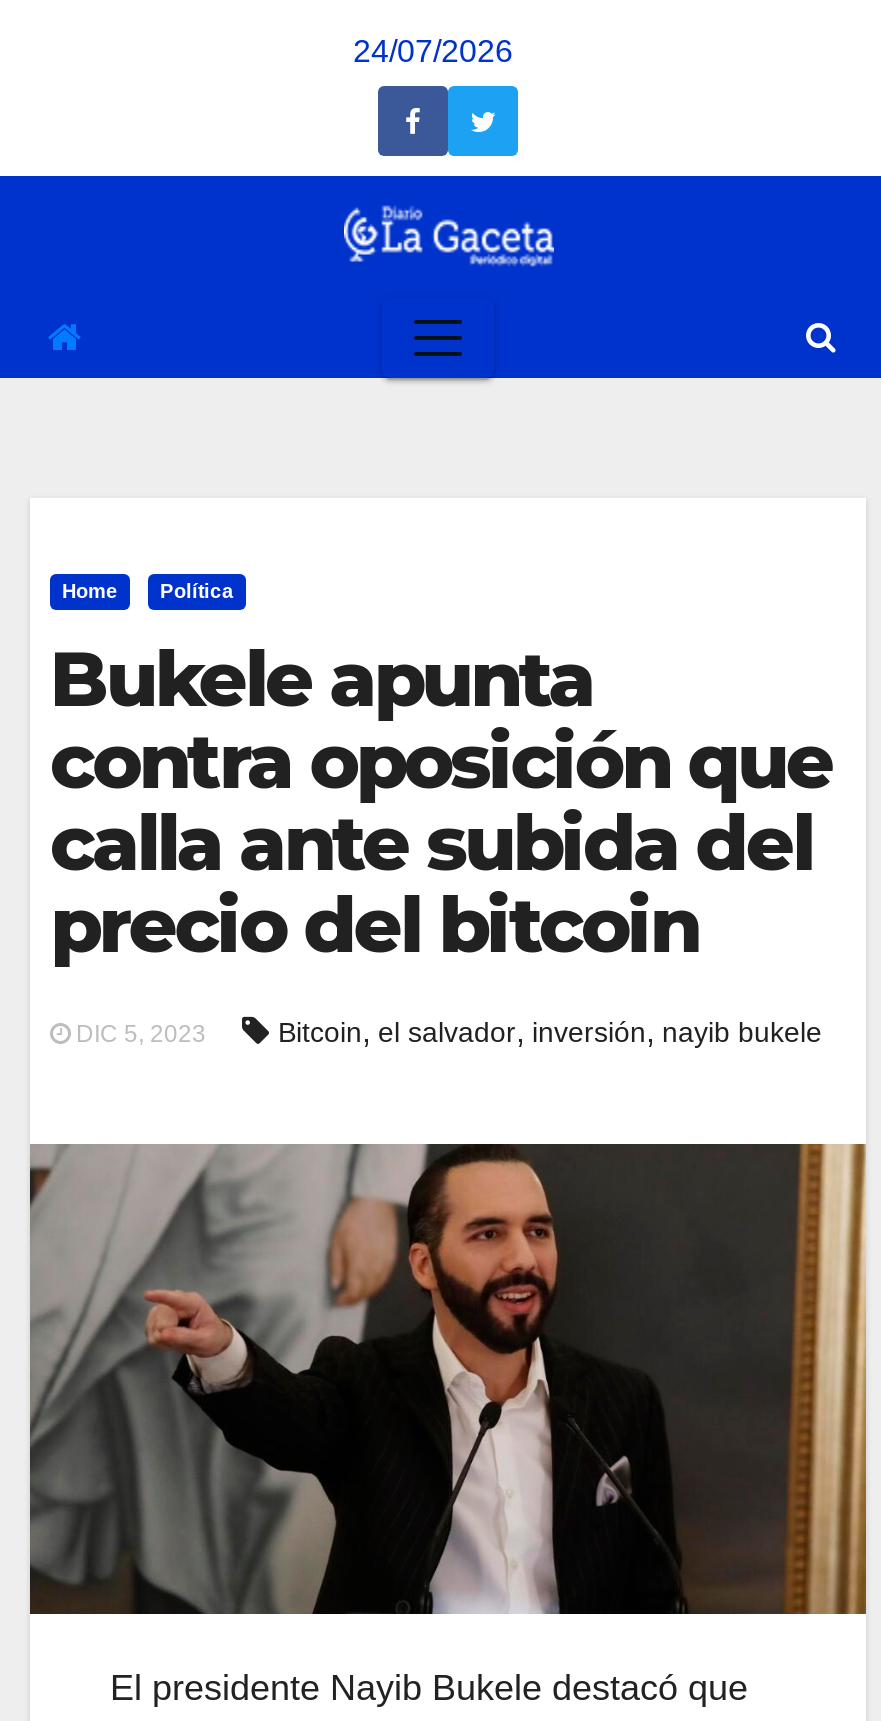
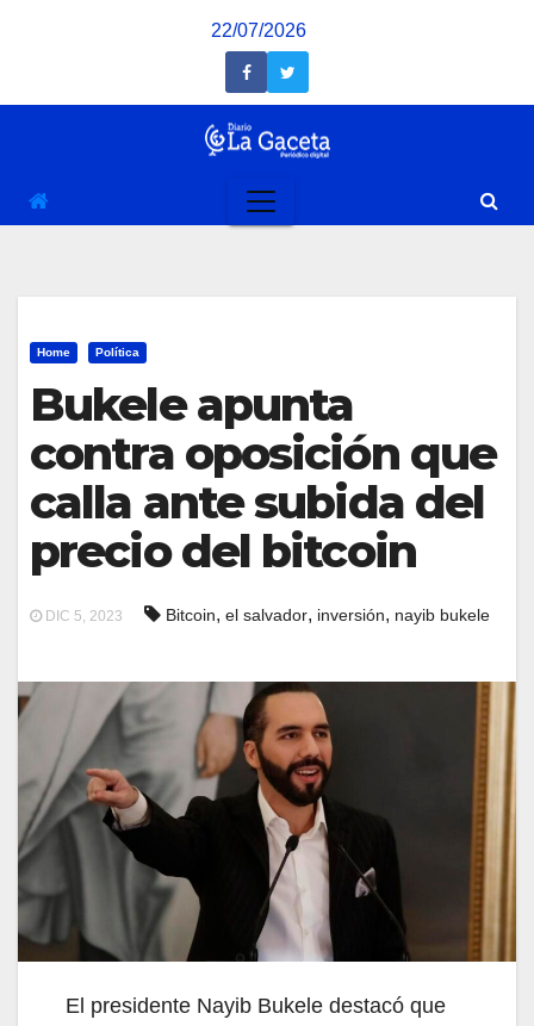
[353,34,513,68] 24/07/2026 -> [210,20,306,41] 22/07/2026

